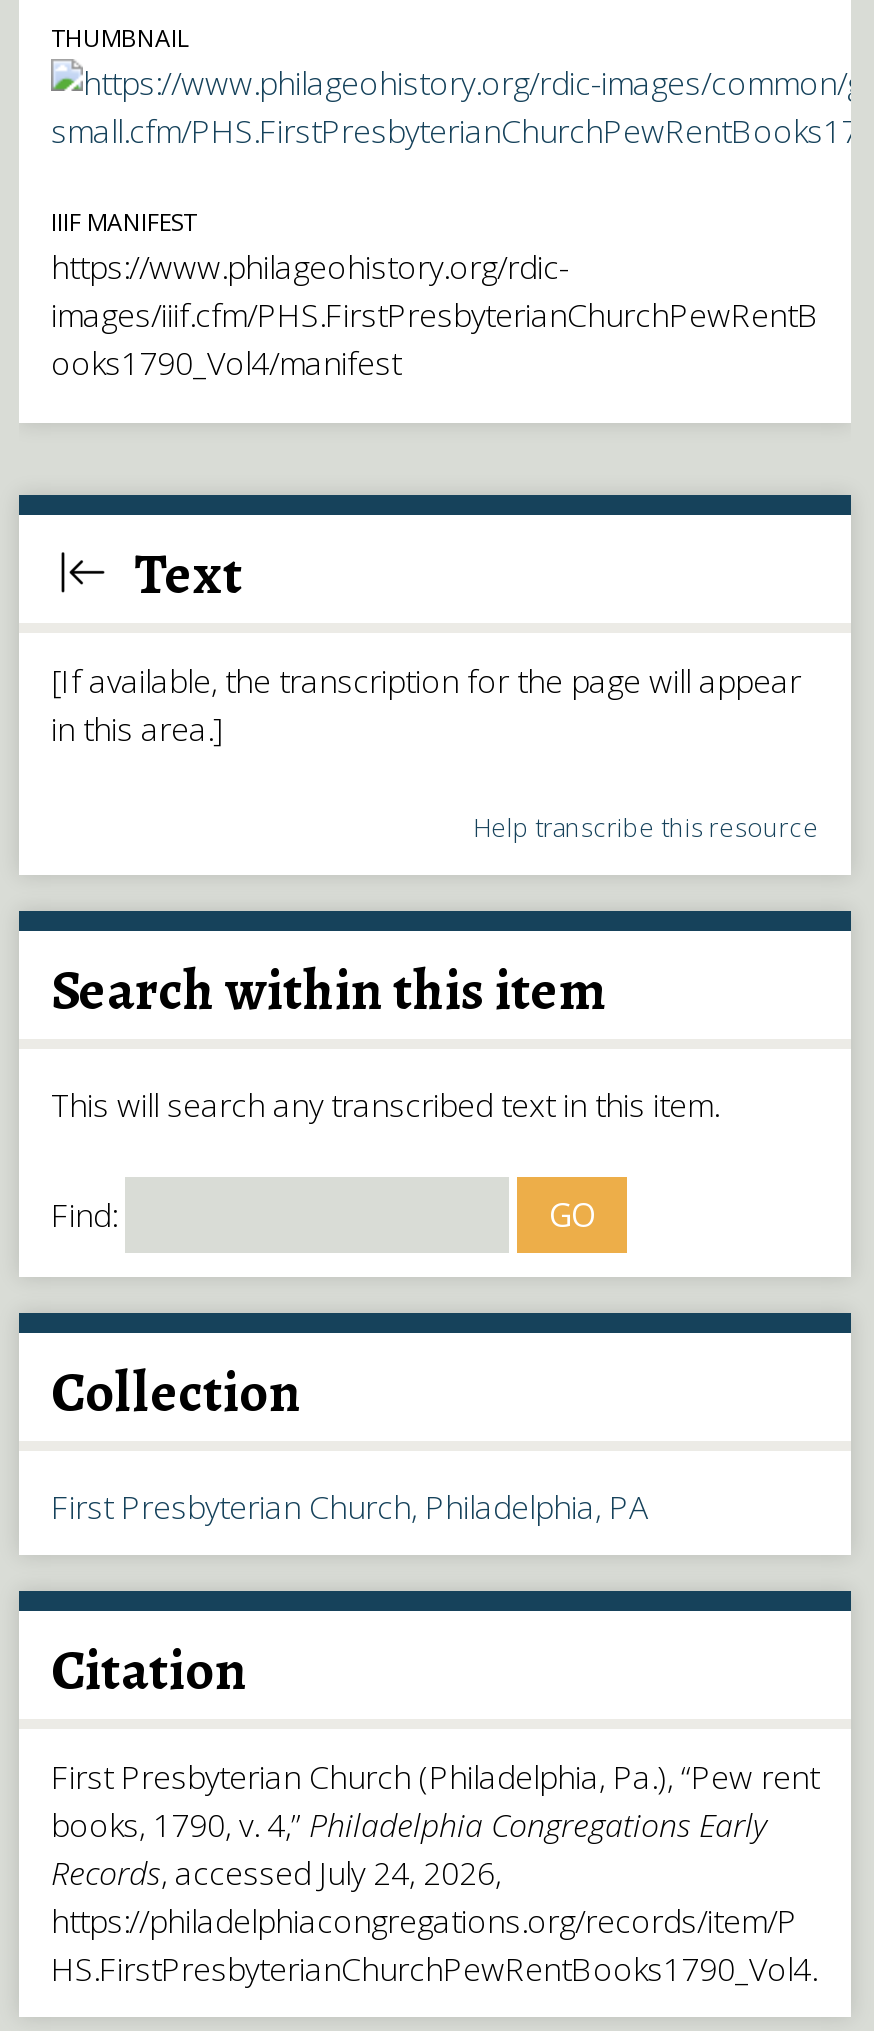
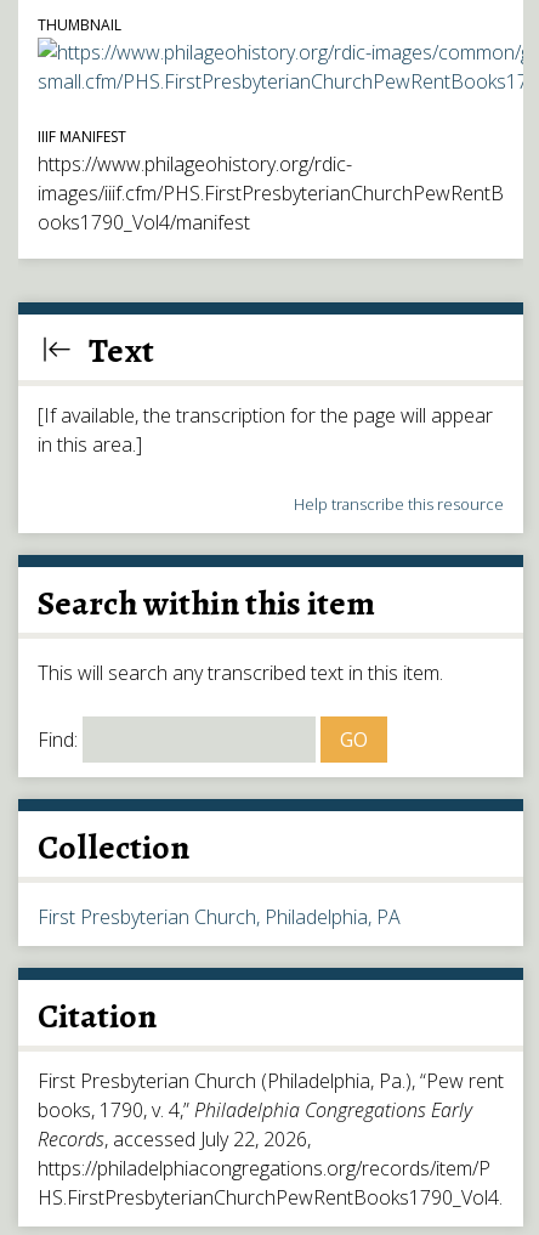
[51,1851,501,1895] Records, accessed July 24, 2026, -> [38,1126,311,1152] Records, accessed July 22, 2026,

